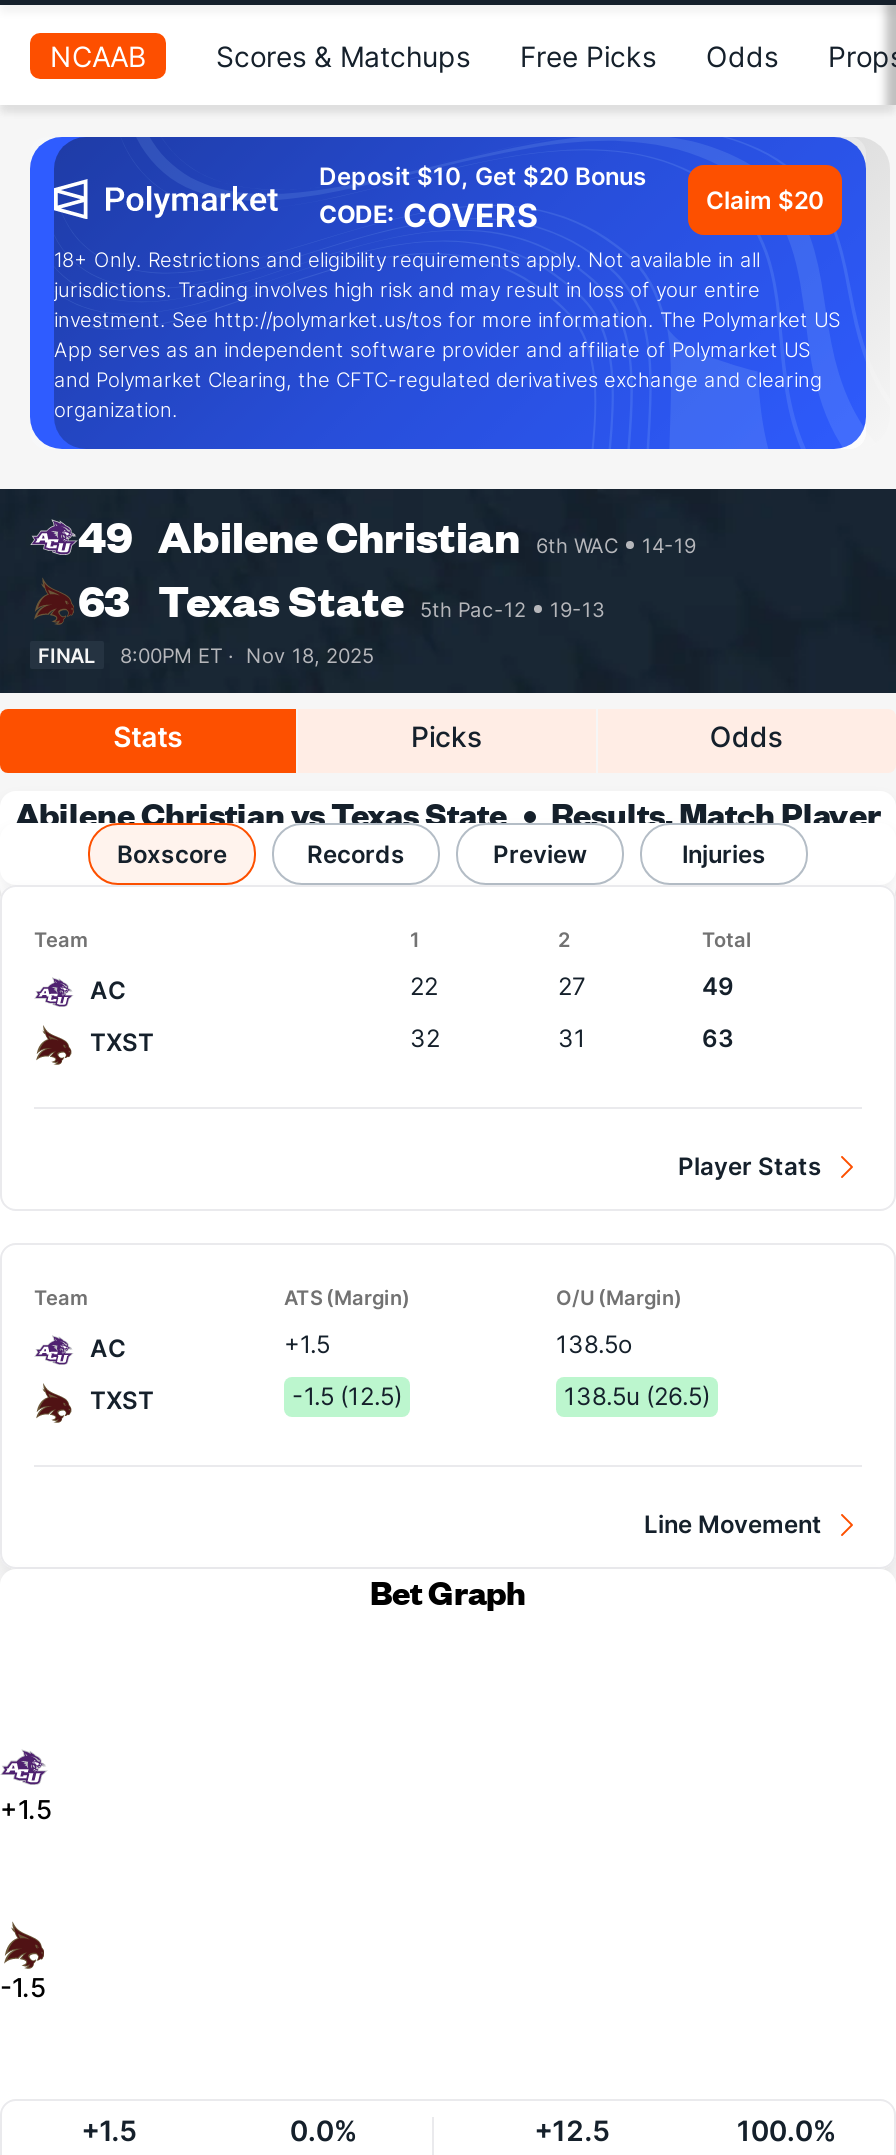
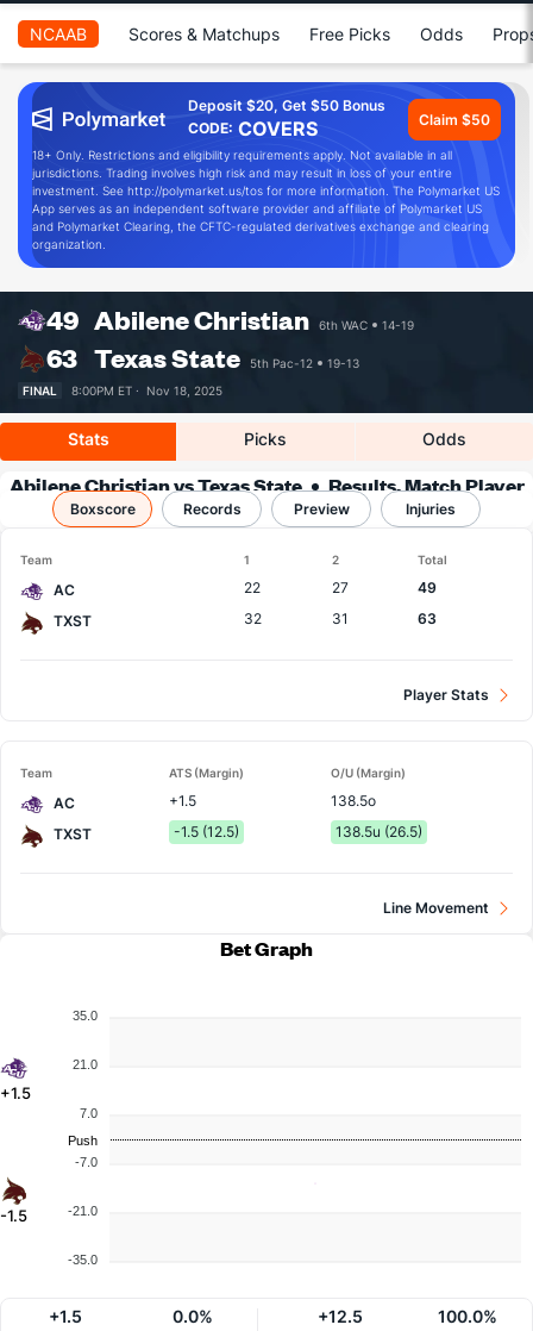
[319,161,647,191] Deposit $10, Get $20 Bonus -> [188,96,385,114] Deposit $20, Get $50 Bonus
[706,184,824,214] Claim $20 -> [419,110,490,128] Claim $50
none -> [68,1008,98,1266] 35.0 | 21.0 | 7.0 | -7.0 | -21.0 | -35.0
none -> [68,1133,98,1147] Push

